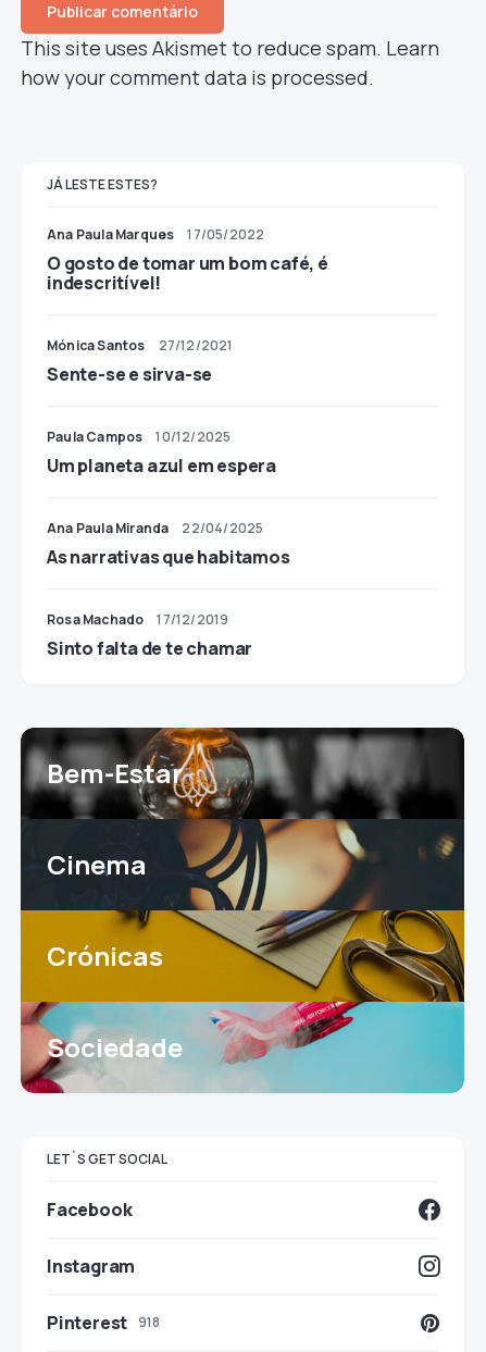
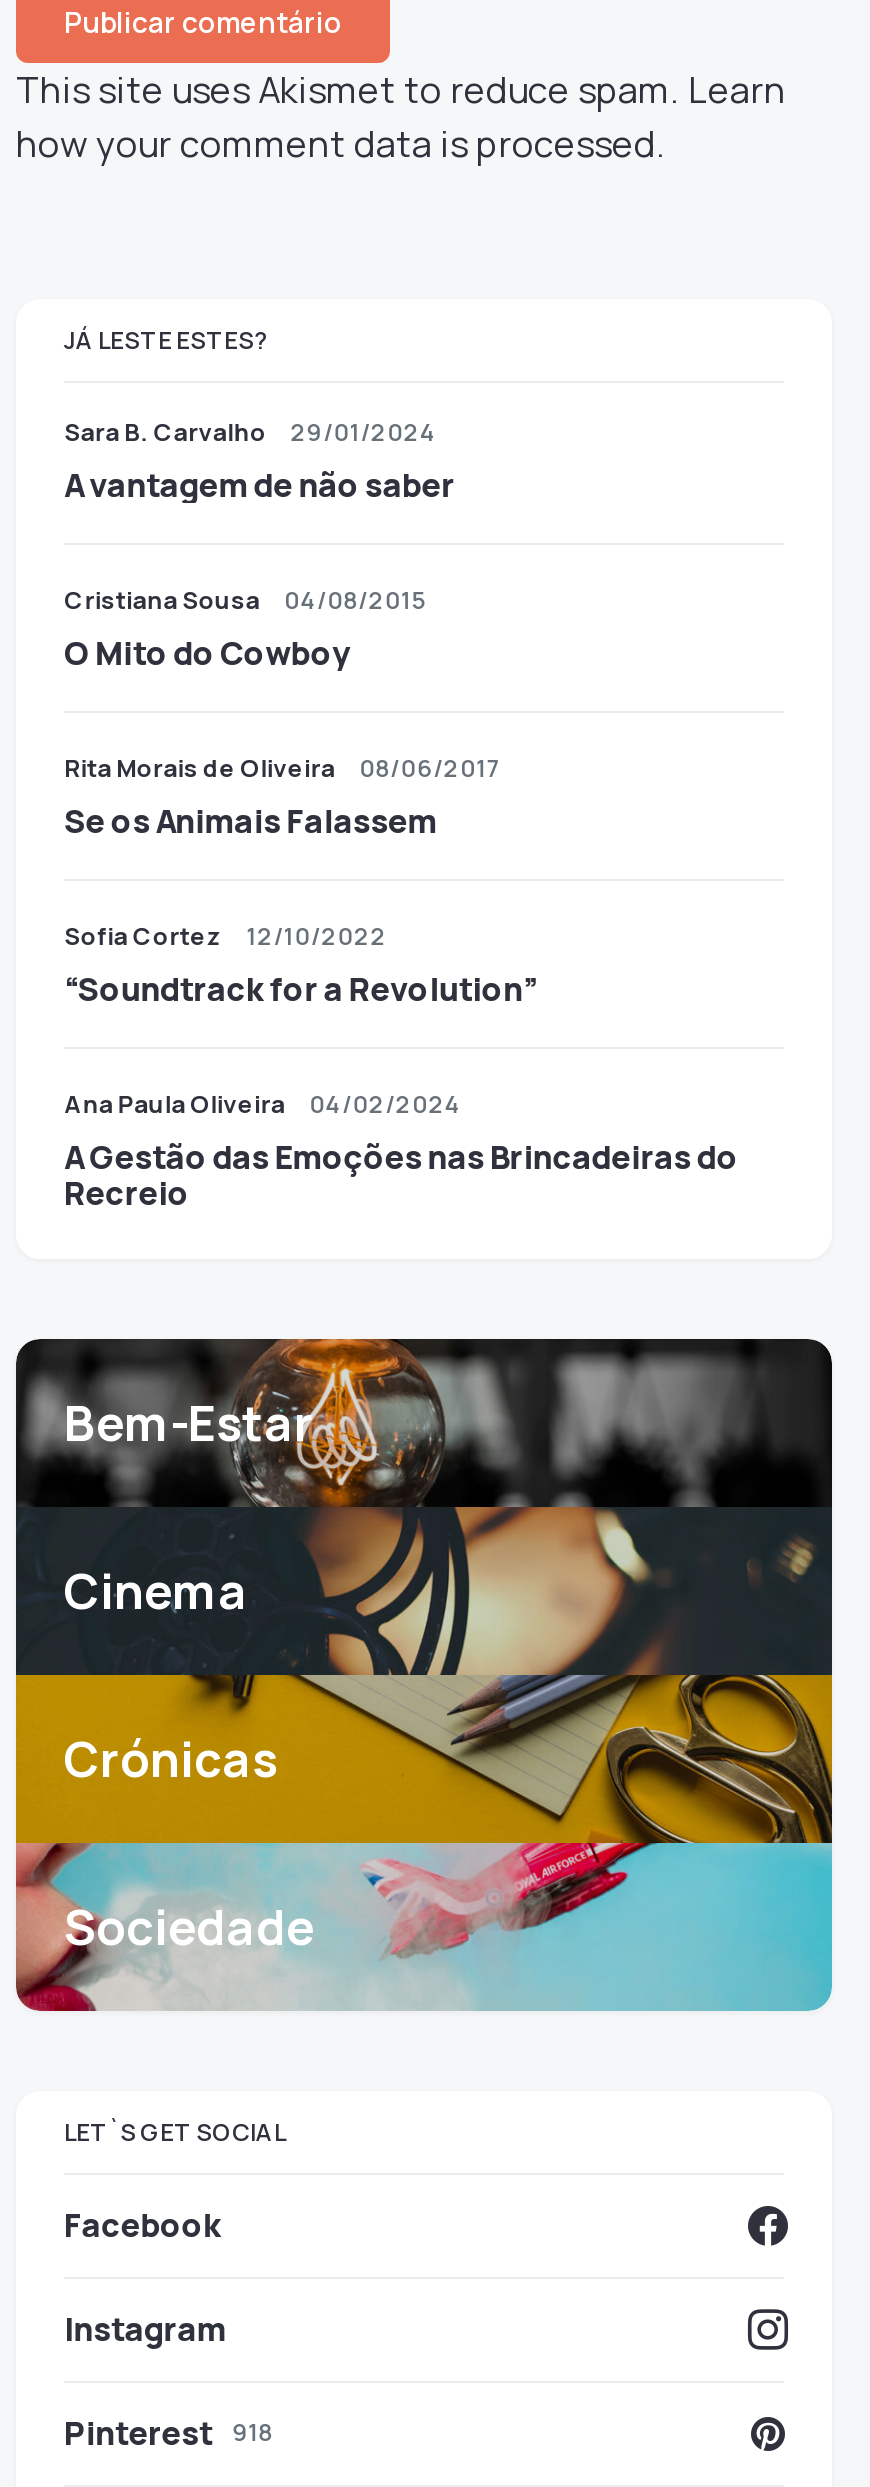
[47,225,328,295] Ana Paula Marques | 17/05/2022 | O gosto de tomar um bom café, é | indescritível! -> [64,415,455,507] Sara B. Carvalho | 29/01/2024 | A vantagem de não saber
[47,336,233,386] Mónica Santos | 27/12/2021 | Sente-se e sirva-se -> [64,583,426,675] Cristiana Sousa | 04/08/2015 | O Mito do Cowboy
[47,428,276,478] Paula Campos | 10/12/2025 | Um planeta azul em espera -> [64,751,501,843] Rita Morais de Oliveira | 08/06/2017 | Se os Animais Falassem
[47,519,290,569] Ana Paula Miranda | 22/04/2025 | As narrativas que habitamos -> [64,919,536,1011] Sofia Cortez | 12/10/2022 | “Soundtrack for a Revolution”
[47,610,252,660] Rosa Machado | 17/12/2019 | Sinto falta de te chamar -> [64,1087,738,1215] Ana Paula Oliveira | 04/02/2024 | A Gestão das Emoções nas Brincadeiras do | Recreio

